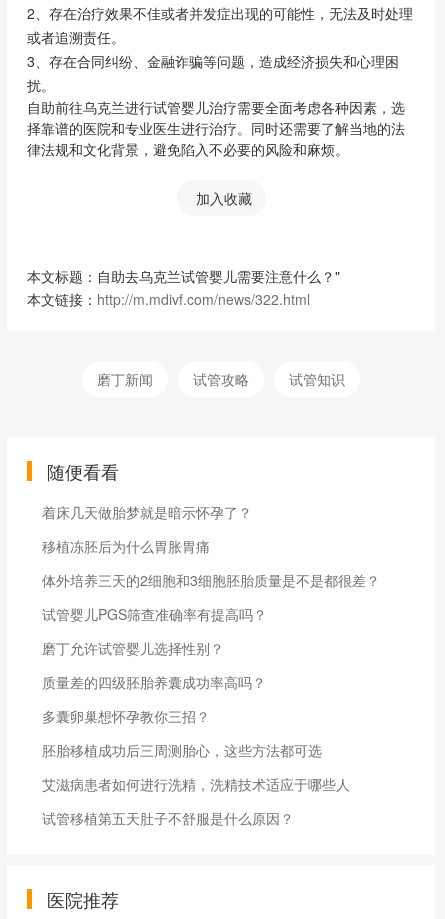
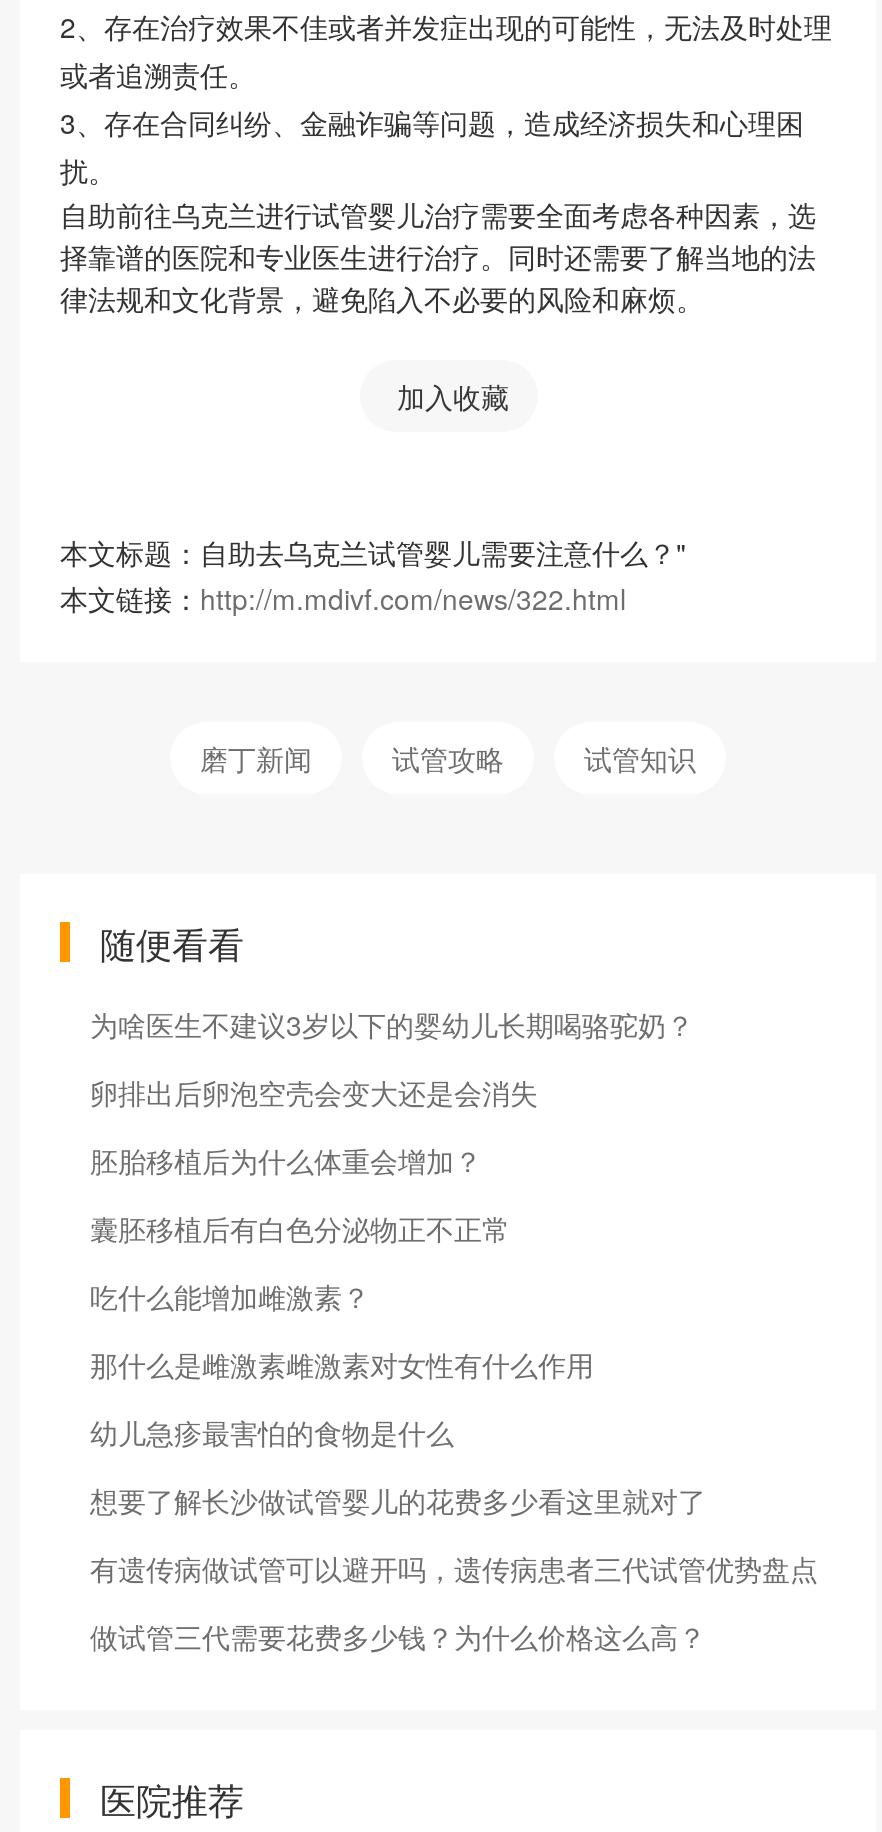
[42,501,252,521] 着床几天做胎梦就是暗示怀孕了？ -> [90,1003,694,1043] 为啥医生不建议3岁以下的婴幼儿长期喝骆驼奶？
[42,535,210,555] 移植冻胚后为什么胃胀胃痛 -> [90,1071,538,1111] 卵排出后卵泡空壳会变大还是会消失
[42,569,380,589] 体外培养三天的2细胞和3细胞胚胎质量是不是都很差？ -> [90,1139,482,1179] 胚胎移植后为什么体重会增加？
[42,603,267,623] 试管婴儿PGS筛查准确率有提高吗？ -> [90,1207,510,1247] 囊胚移植后有白色分泌物正不正常
[42,637,224,657] 磨丁允许试管婴儿选择性别？ -> [90,1275,370,1315] 吃什么能增加雌激素？
[42,671,266,691] 质量差的四级胚胎养囊成功率高吗？ -> [90,1343,594,1383] 那什么是雌激素雌激素对女性有什么作用
[42,705,210,725] 多囊卵巢想怀孕教你三招？ -> [90,1411,454,1451] 幼儿急疹最害怕的食物是什么
[42,739,322,759] 胚胎移植成功后三周测胎心，这些方法都可选 -> [90,1479,706,1519] 想要了解长沙做试管婴儿的花费多少看这里就对了
[42,773,350,793] 艾滋病患者如何进行洗精，洗精技术适应于哪些人 -> [90,1547,818,1587] 有遗传病做试管可以避开吗，遗传病患者三代试管优势盘点
[42,807,294,827] 试管移植第五天肚子不舒服是什么原因？ -> [90,1615,706,1655] 做试管三代需要花费多少钱？为什么价格这么高？

